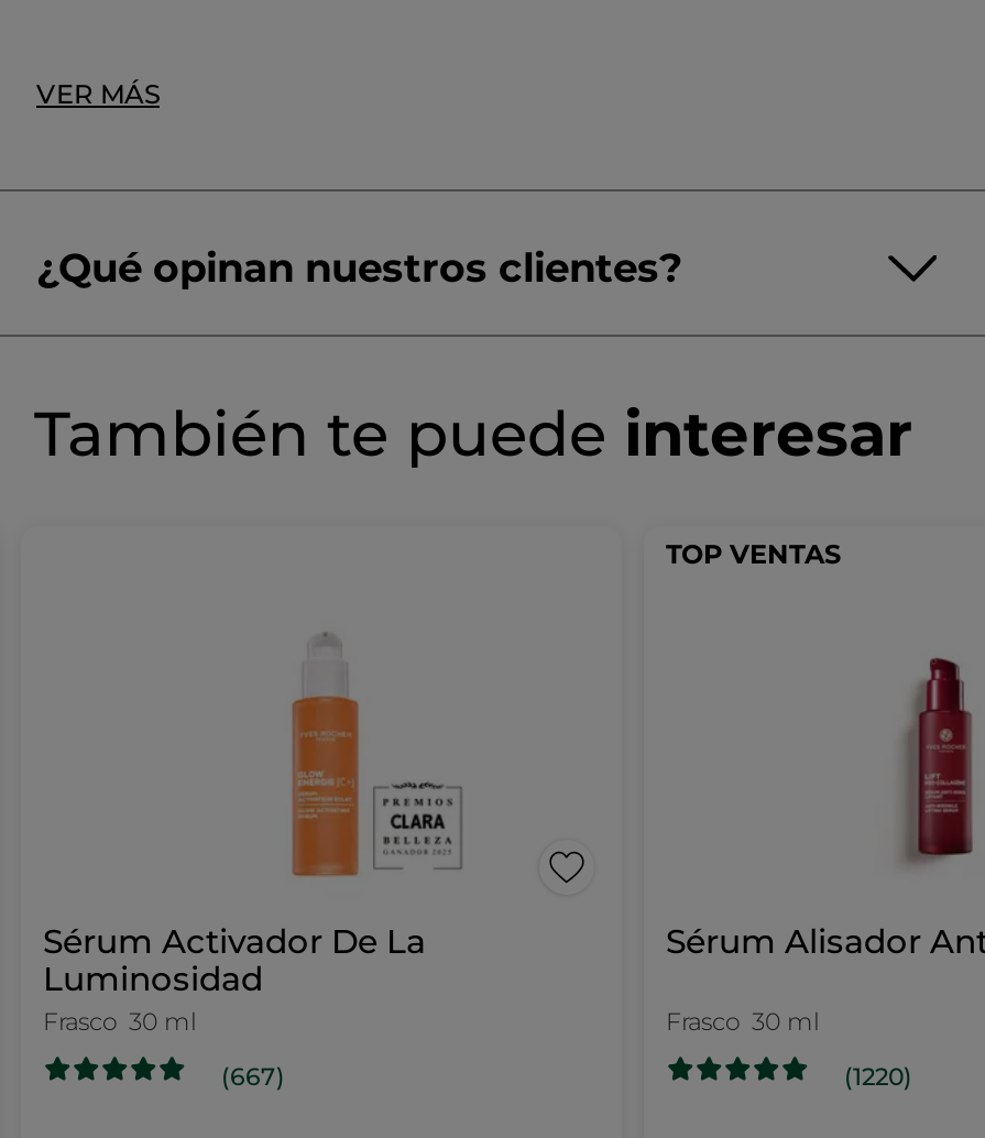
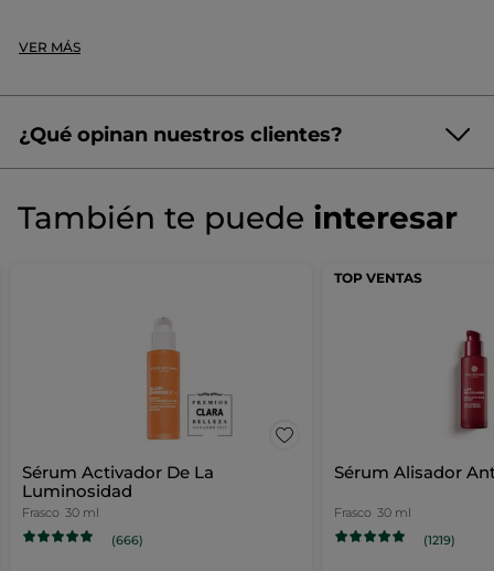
[221,1061,285,1092] (667) -> [111,533,143,548] (666)
[844,1061,912,1092] (1220) -> [423,533,455,548] (1219)

